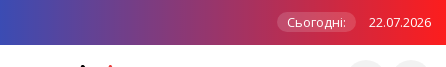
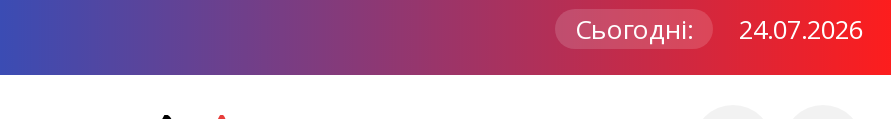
[287,13,431,31] Сьогодні: 22.07.2026 -> [575,11,863,47] Сьогодні: 24.07.2026

